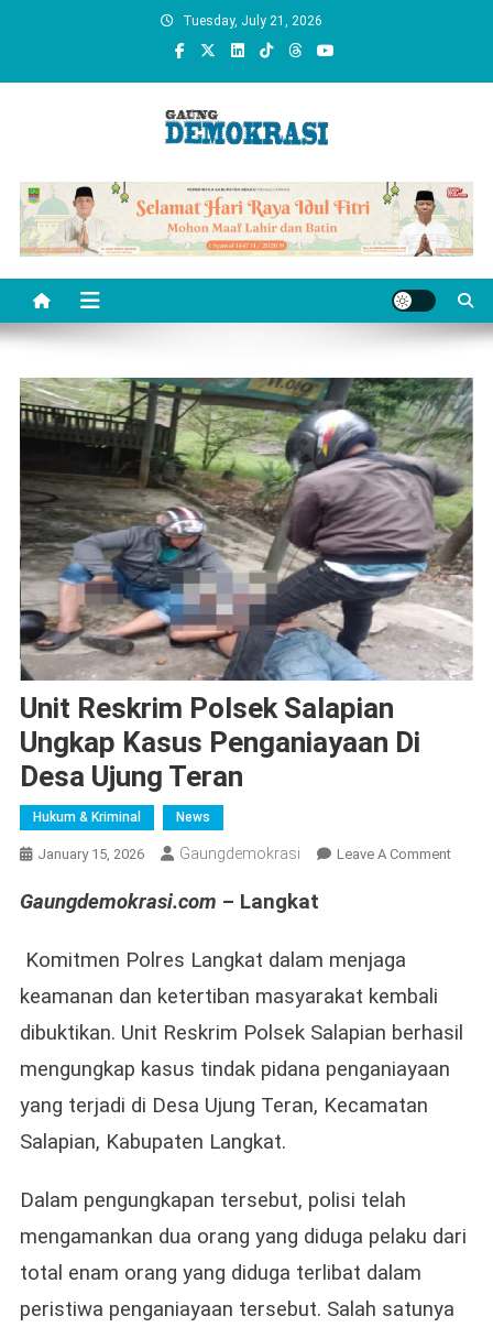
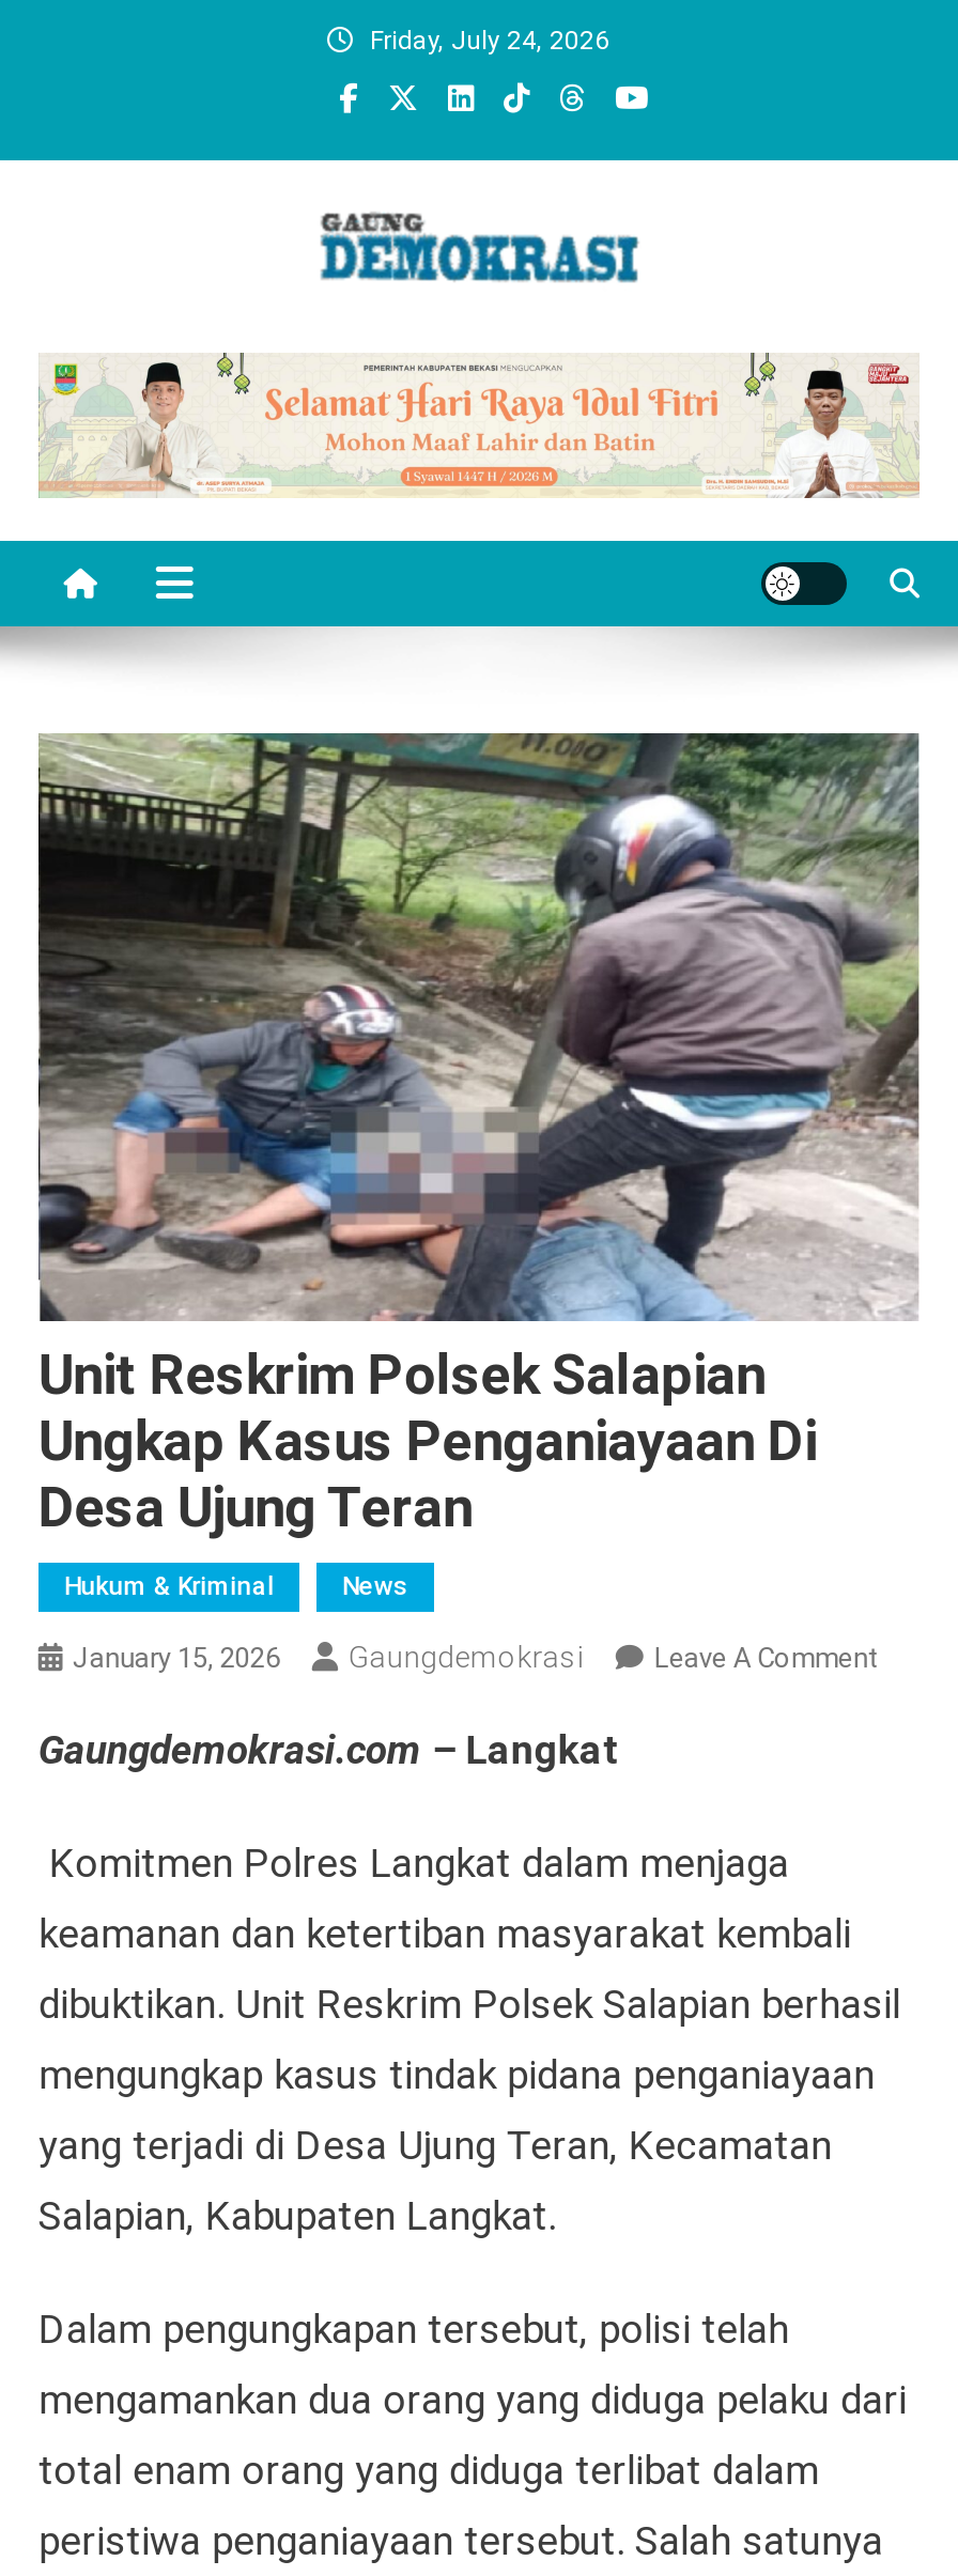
[182,13,322,29] Tuesday, July 21, 2026 -> [370,26,609,56] Friday, July 24, 2026

